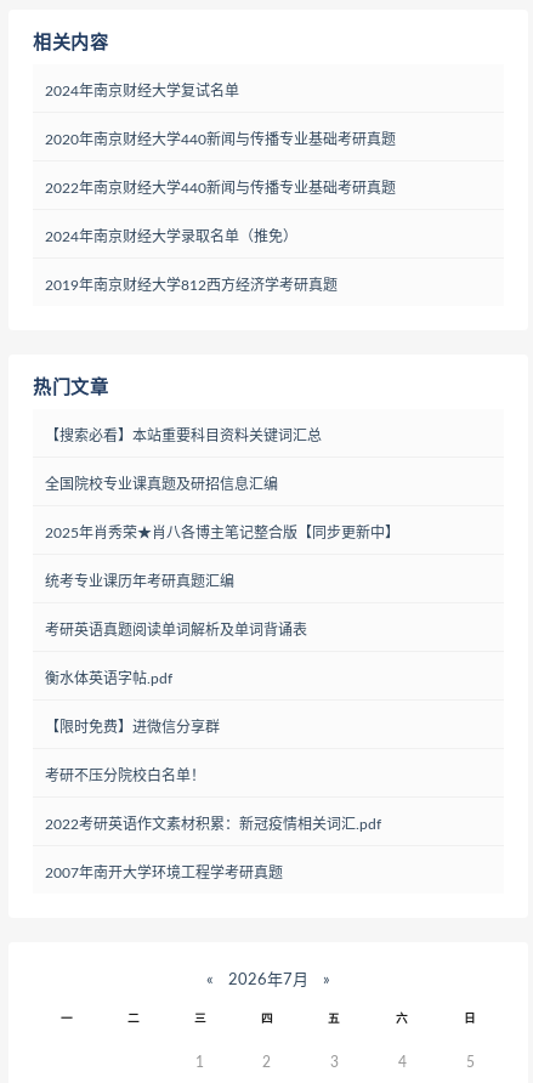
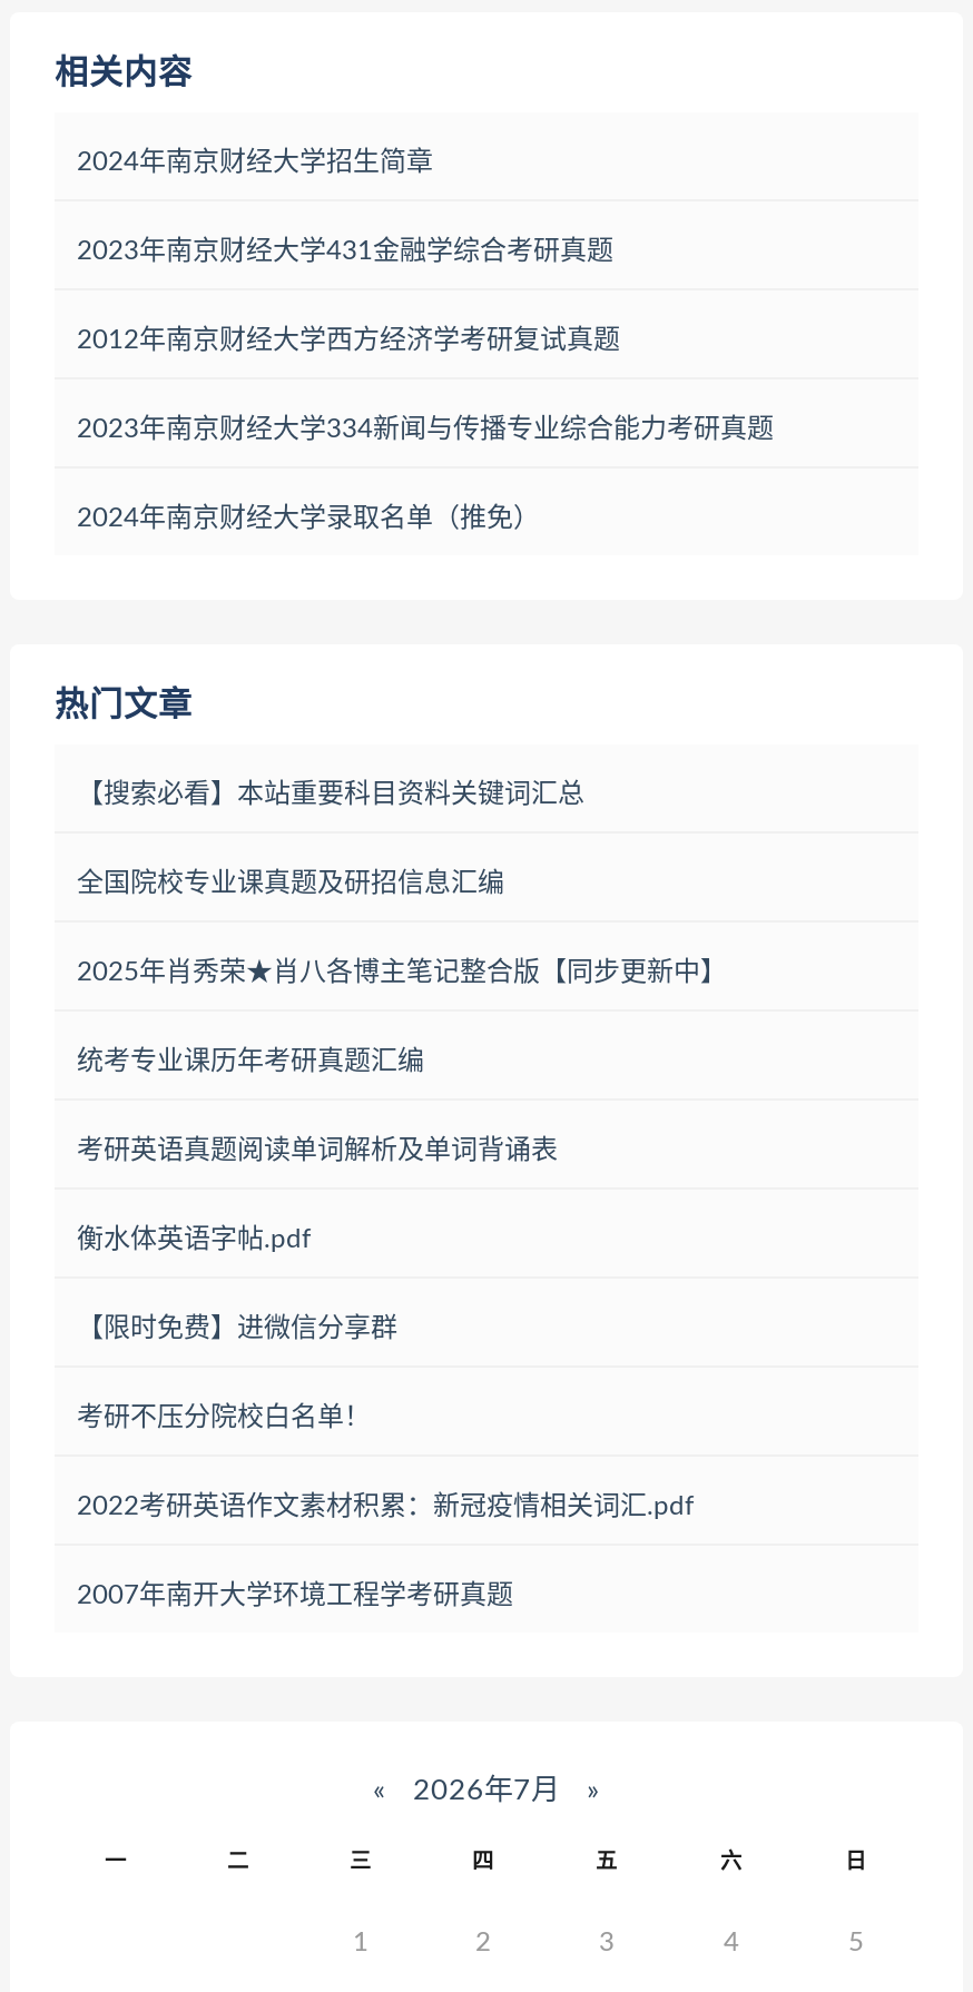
[45,84,396,195] 2024年南京财经大学复试名单 | 2020年南京财经大学440新闻与传播专业基础考研真题 | 2022年南京财经大学440新闻与传播专业基础考研真题 -> [77,148,774,442] 2024年南京财经大学招生简章 | 2023年南京财经大学431金融学综合考研真题 | 2012年南京财经大学西方经济学考研复试真题 | 2023年南京财经大学334新闻与传播专业综合能力考研真题
moved [45,229,297,244] -> [77,504,540,531]: 2024年南京财经大学录取名单（推免）
[45,278,338,292] 2019年南京财经大学812西方经济学考研真题 -> none

